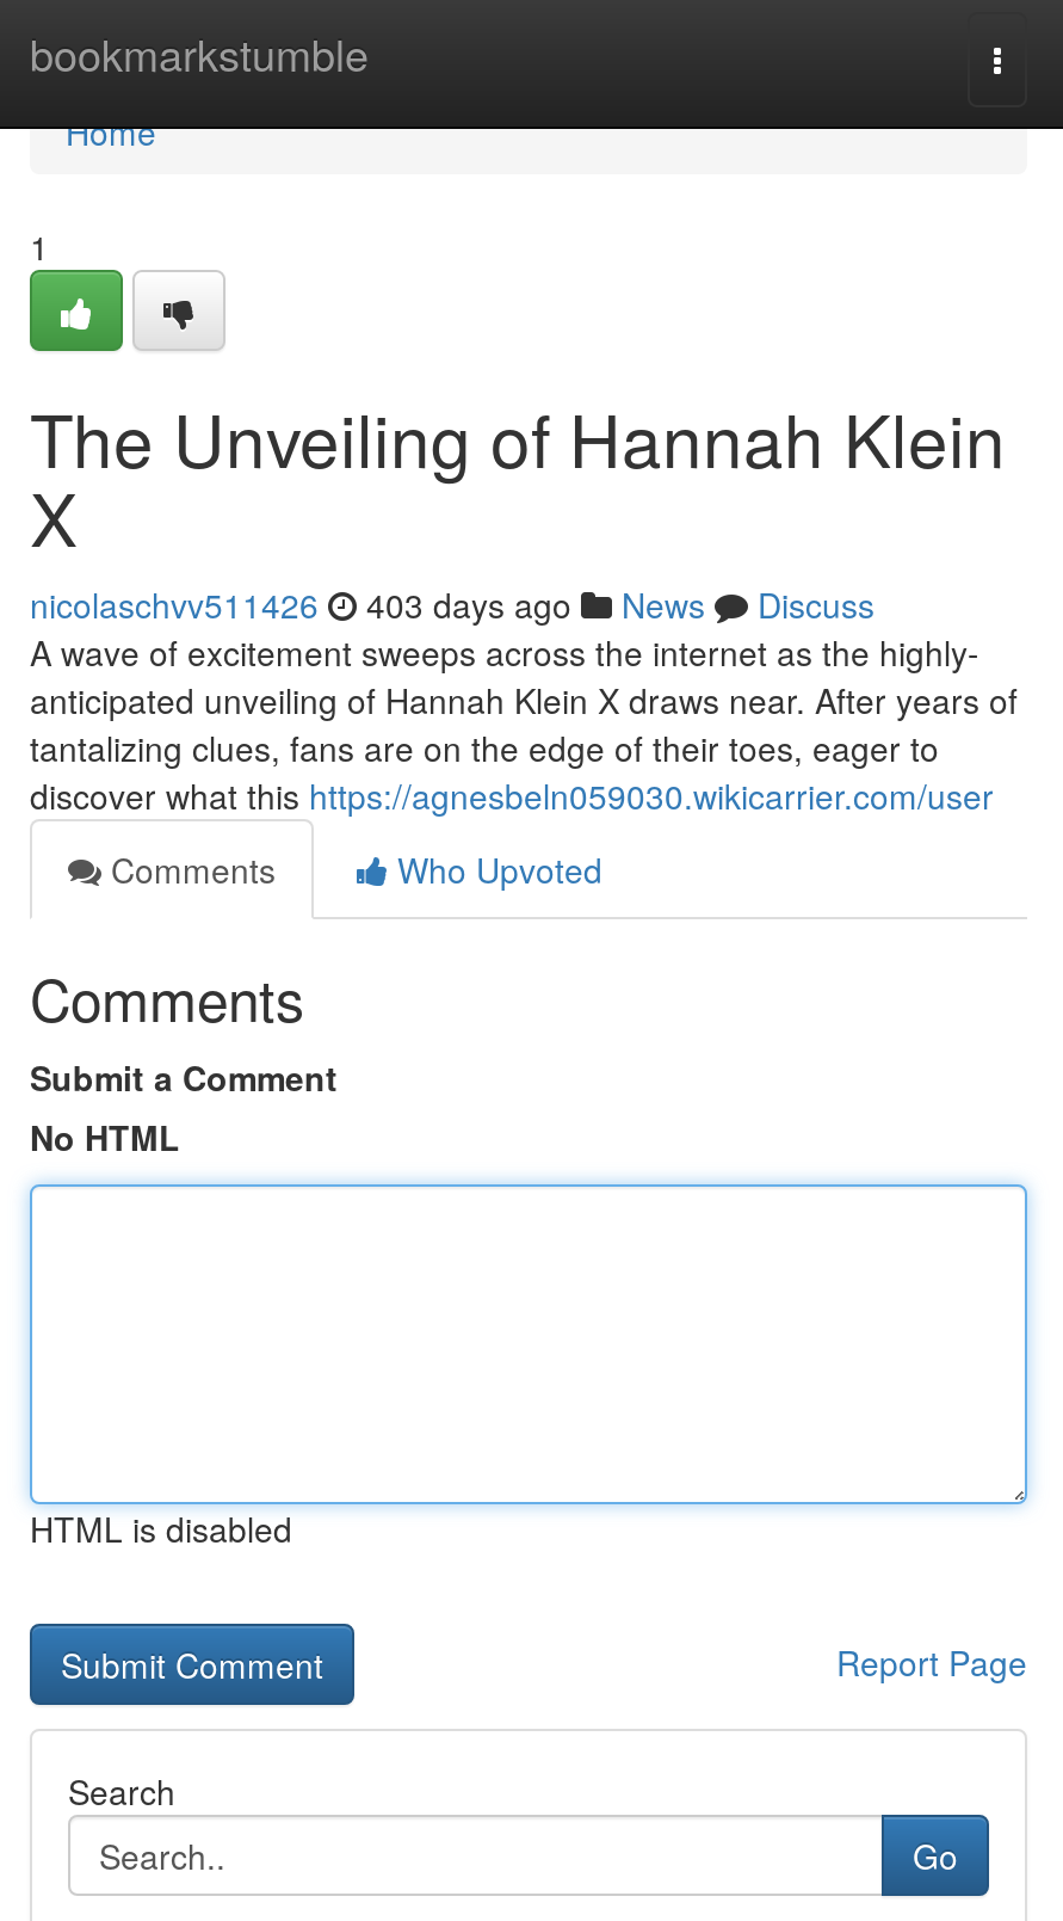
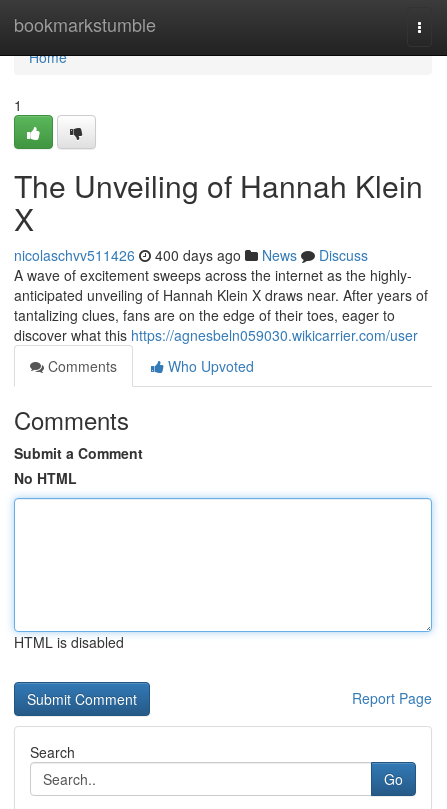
[30,580,874,628] nicolaschvv511426 403 days ago News Discuss -> [14,245,368,265] nicolaschvv511426 400 days ago News Discuss

